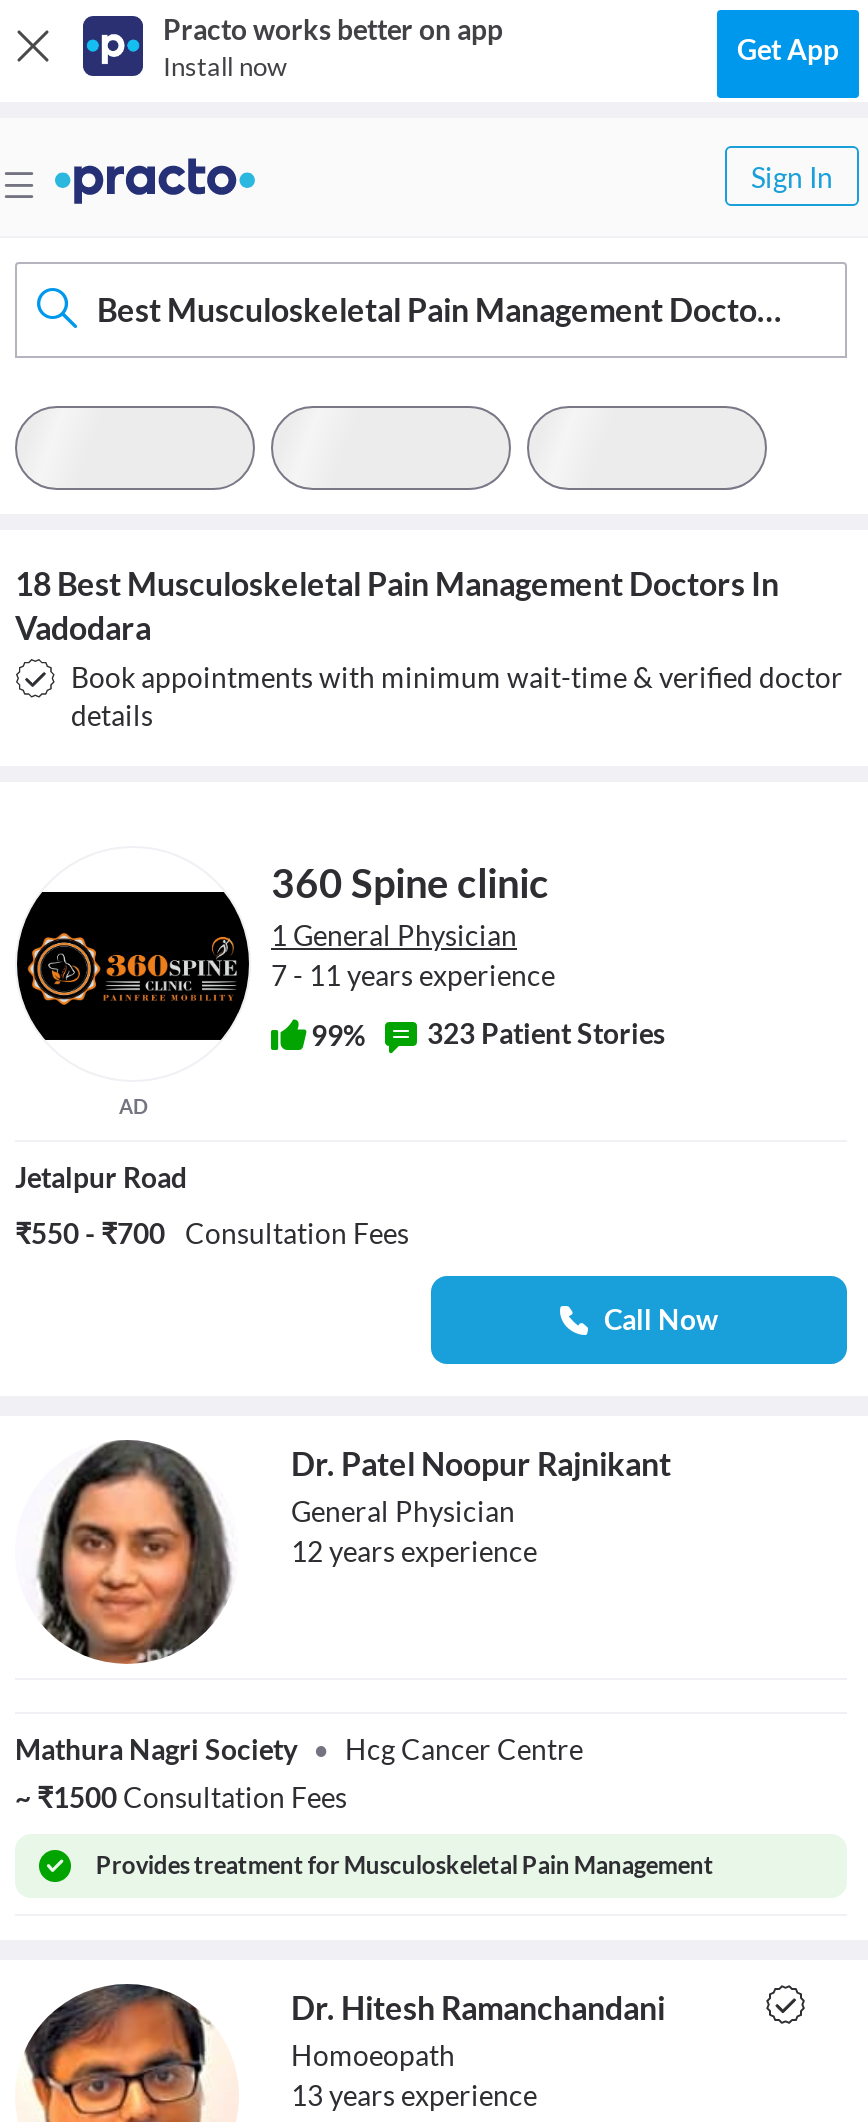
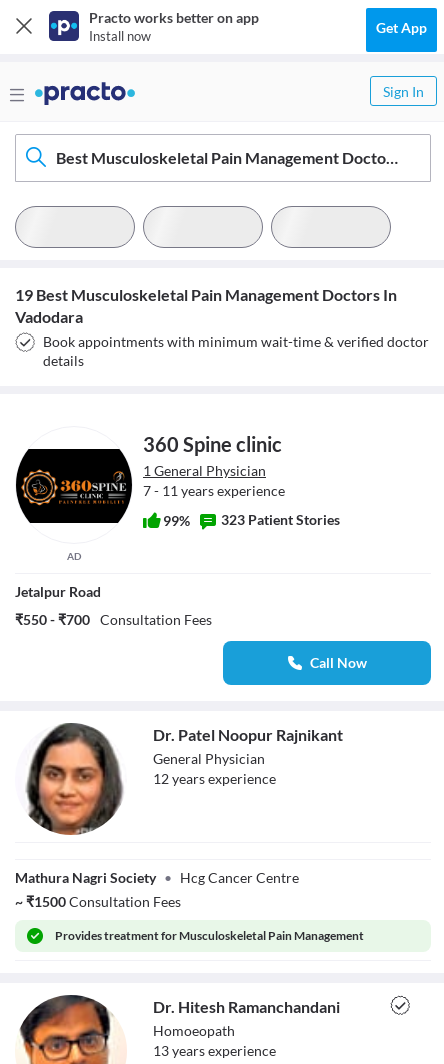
[15,564,779,602] 18 Best Musculoskeletal Pain Management Doctors In -> [15,285,397,304] 19 Best Musculoskeletal Pain Management Doctors In

